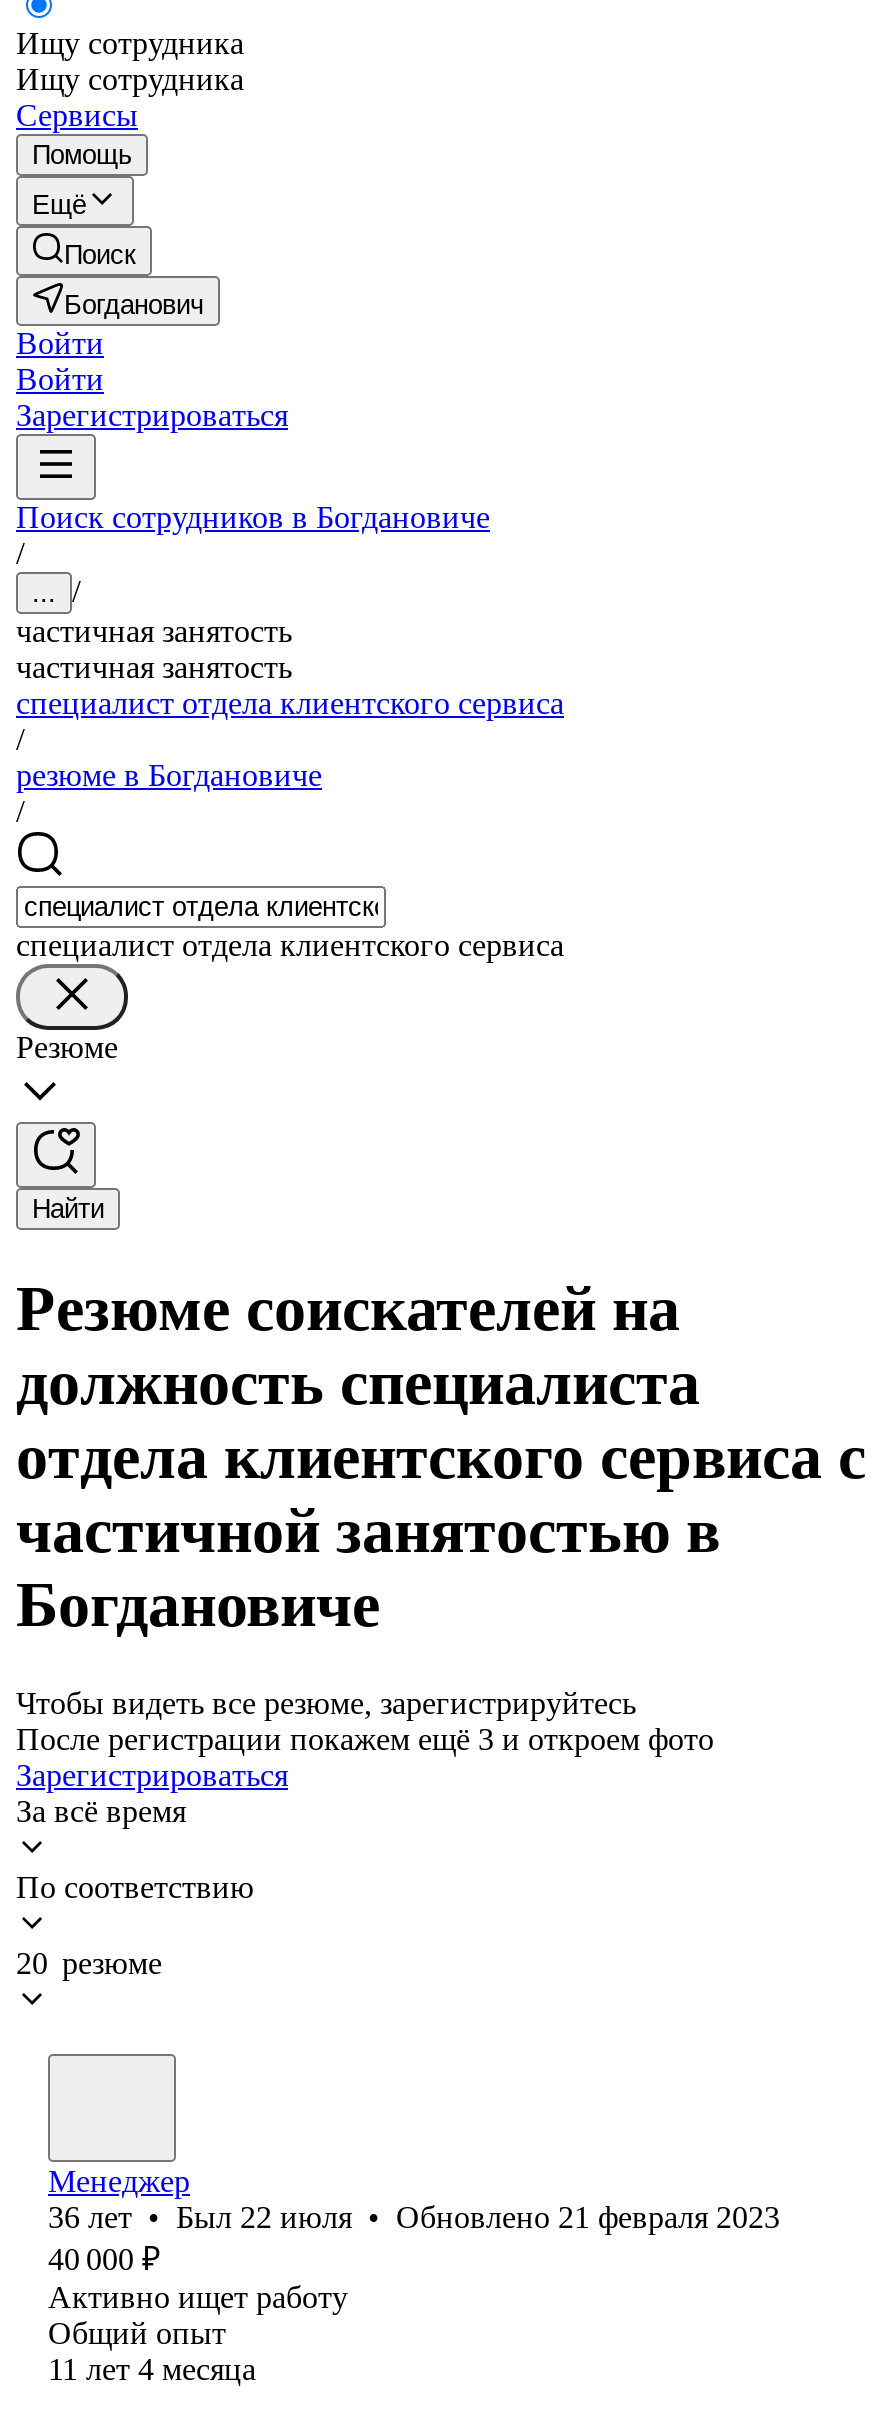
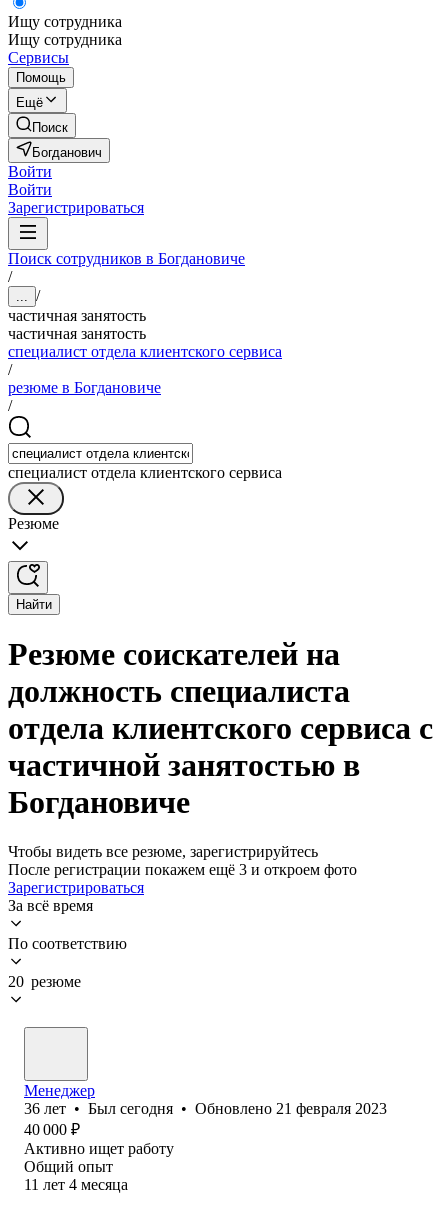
[48,2200,780,2234] 36 лет • Был 22 июля • Обновлено 21 февраля 2023 -> [24,1100,387,1117] 36 лет • Был сегодня • Обновлено 21 февраля 2023

